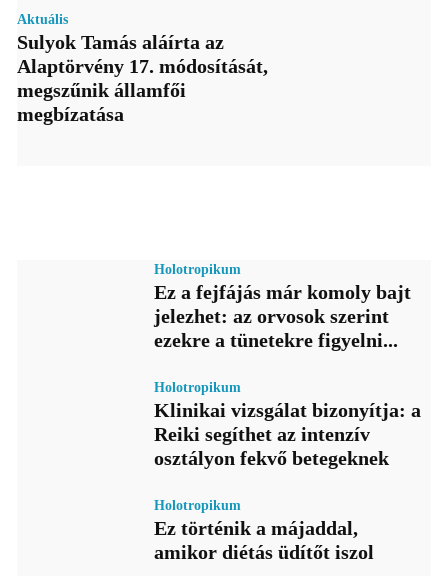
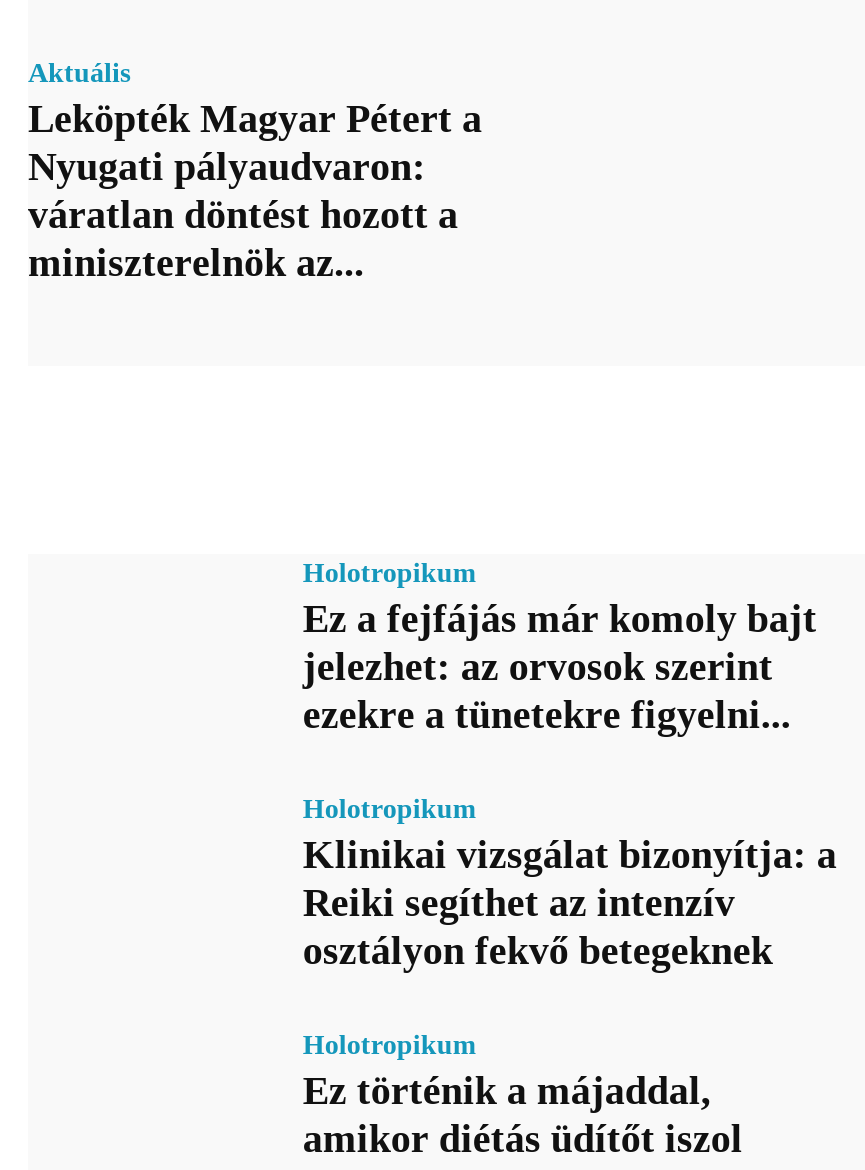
[17,31,268,125] Sulyok Tamás aláírta az | Alaptörvény 17. módosítását, | megszűnik államfői | megbízatása -> [28,96,482,284] Leköpték Magyar Pétert a | Nyugati pályaudvaron: | váratlan döntést hozott a | miniszterelnök az...

